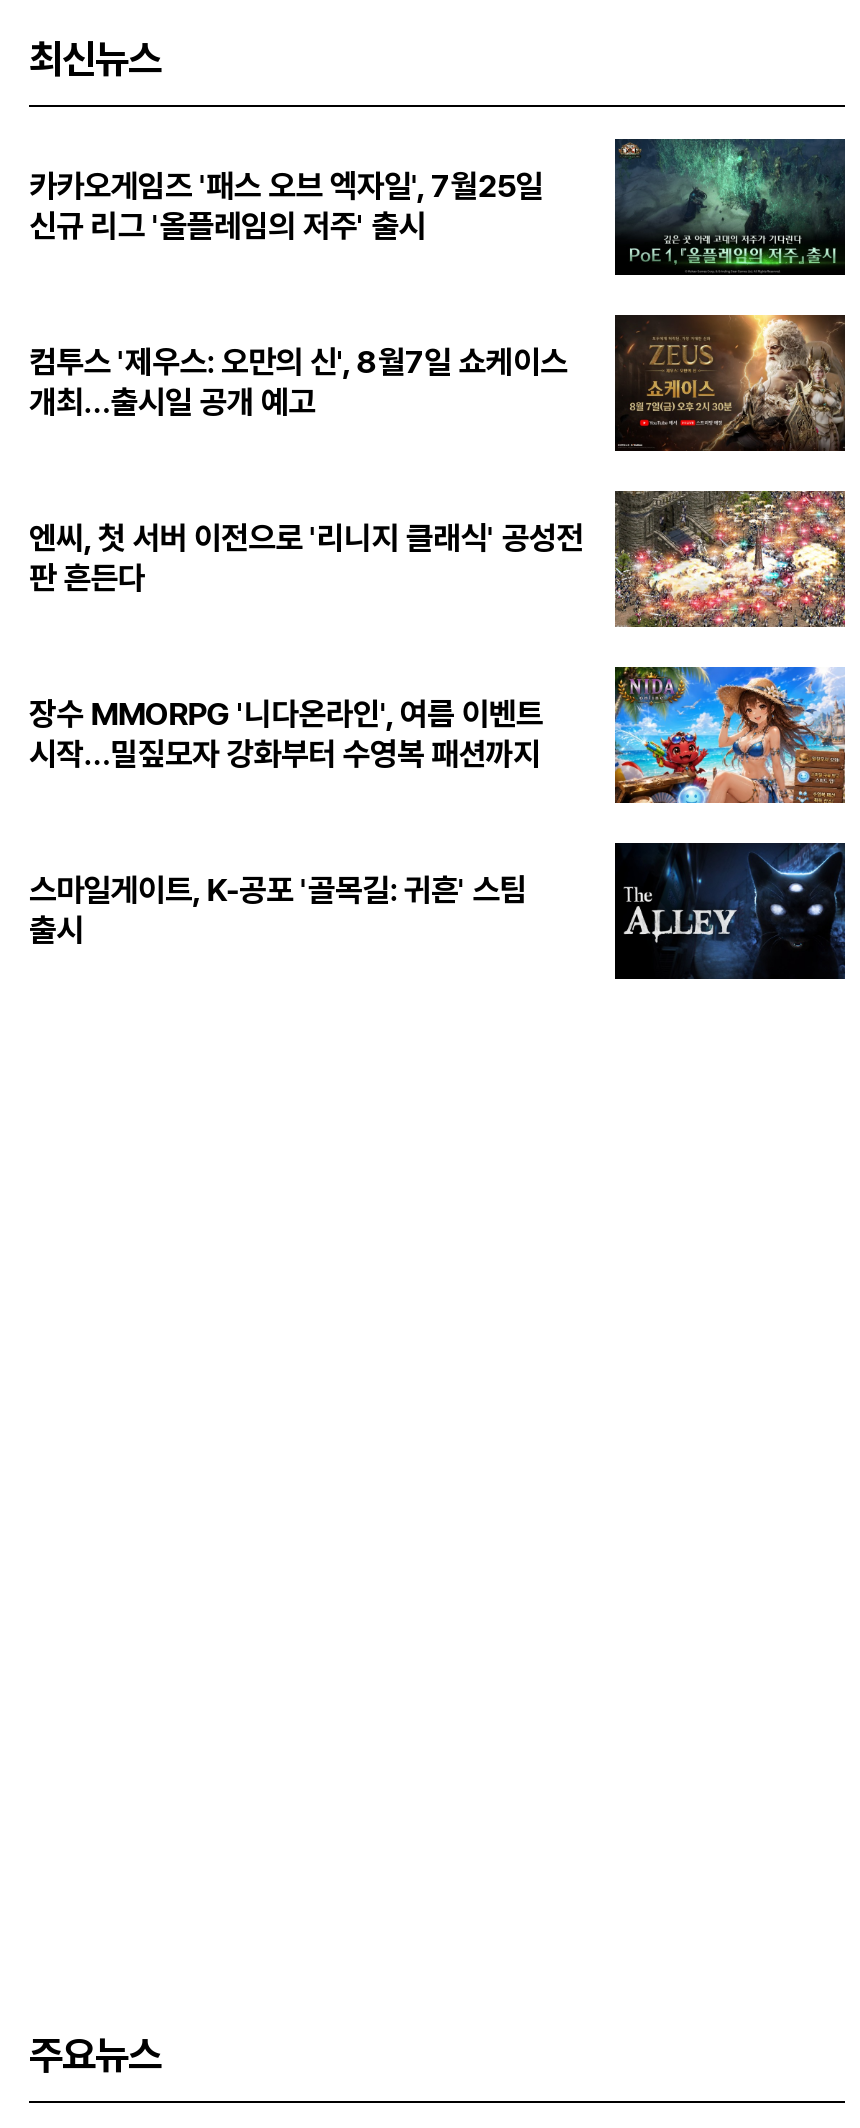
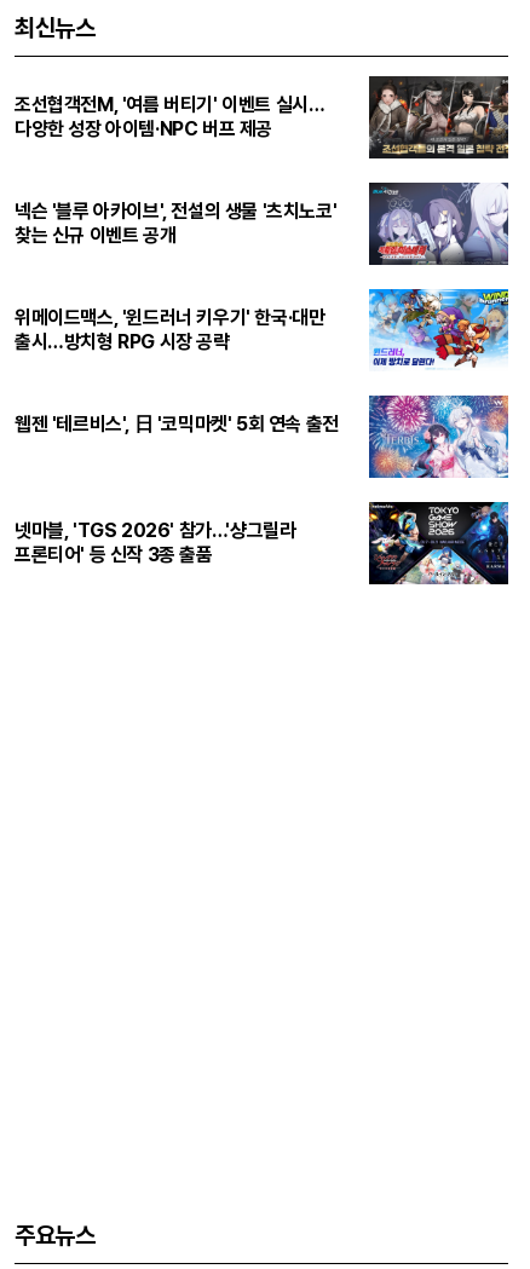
[29,139,847,273] [image] | 카카오게임즈 '패스 오브 엑자일', 7월25일 | 신규 리그 '올플레임의 저주' 출시 -> [15,76,509,158] [image] | 조선협객전M, '여름 버티기' 이벤트 실시… | 다양한 성장 아이템·NPC 버프 제공
[29,313,847,451] [image] | 컴투스 '제우스: 오만의 신', 8월7일 쇼케이스 | 개최…출시일 공개 예고 -> [15,181,509,266] [image] | 넥슨 '블루 아카이브', 전설의 생물 '츠치노코' | 찾는 신규 이벤트 공개
[29,489,847,629] [image] | 엔씨, 첫 서버 이전으로 '리니지 클래식' 공성전 | 판 흔든다 -> [15,288,509,371] [image] | 위메이드맥스, '윈드러너 키우기' 한국·대만 | 출시…방치형 RPG 시장 공략
[29,665,847,805] [image] | 장수 MMORPG '니다온라인', 여름 이벤트 | 시작…밀짚모자 강화부터 수영복 패션까지 -> [15,394,509,479] [image] | 웹젠 '테르비스', 日 '코믹마켓' 5회 연속 출전
[613,841,847,981] [image] -> [368,501,509,586] [image]
[29,870,527,948] 스마일게이트, K-공포 '골목길: 귀흔' 스팀 | 출시 -> [15,518,296,566] 넷마블, 'TGS 2026' 참가…'샹그릴라 | 프론티어' 등 신작 3종 출품

